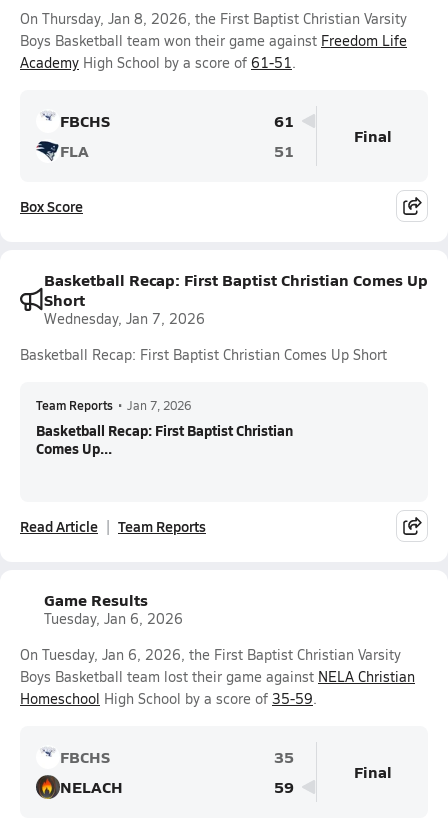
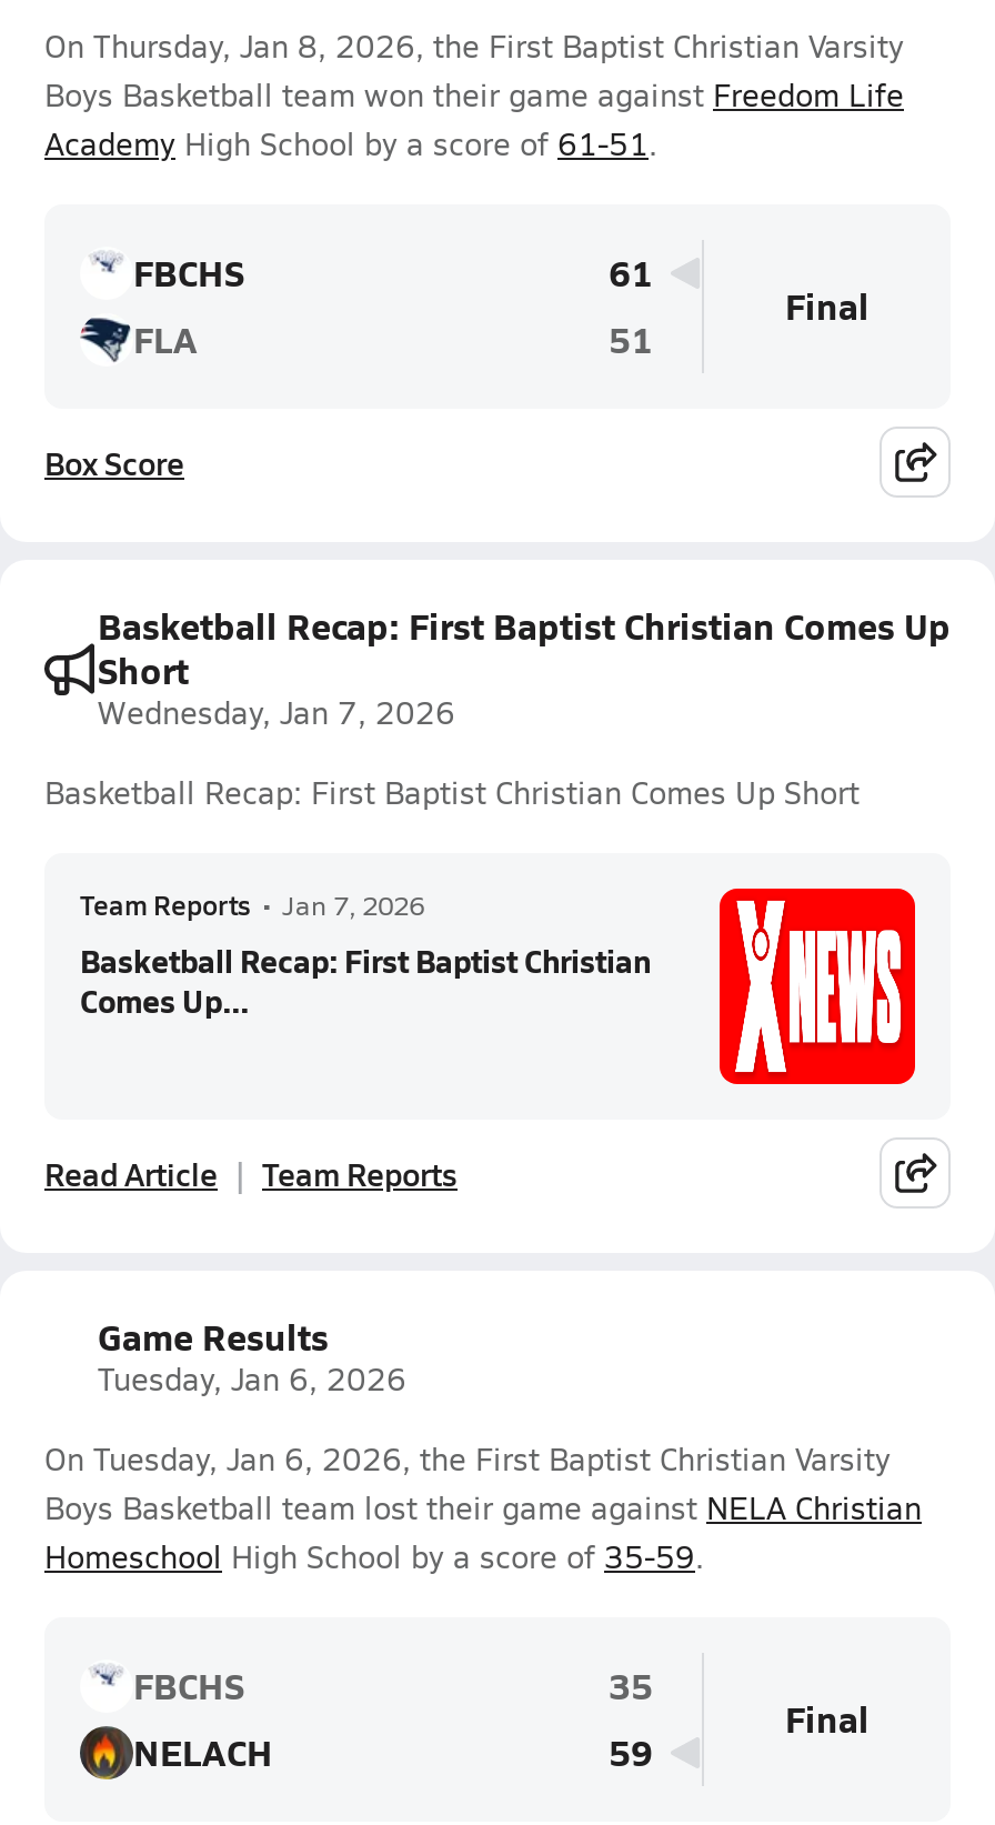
none -> [717,886,917,1086] [image]

